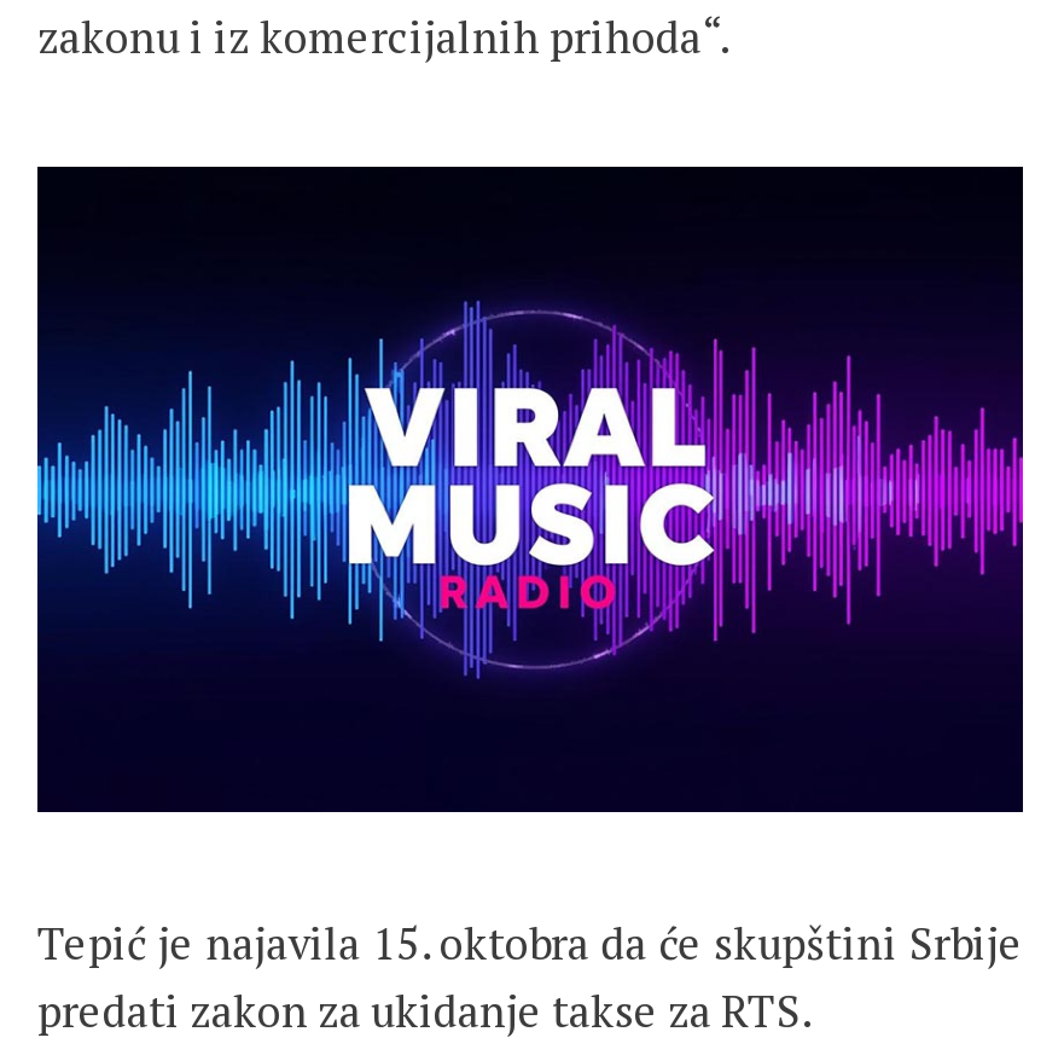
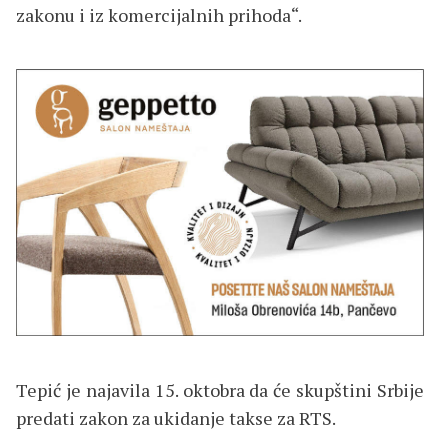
[35,167,1025,815] [image] -> [15,68,425,337] [image]

